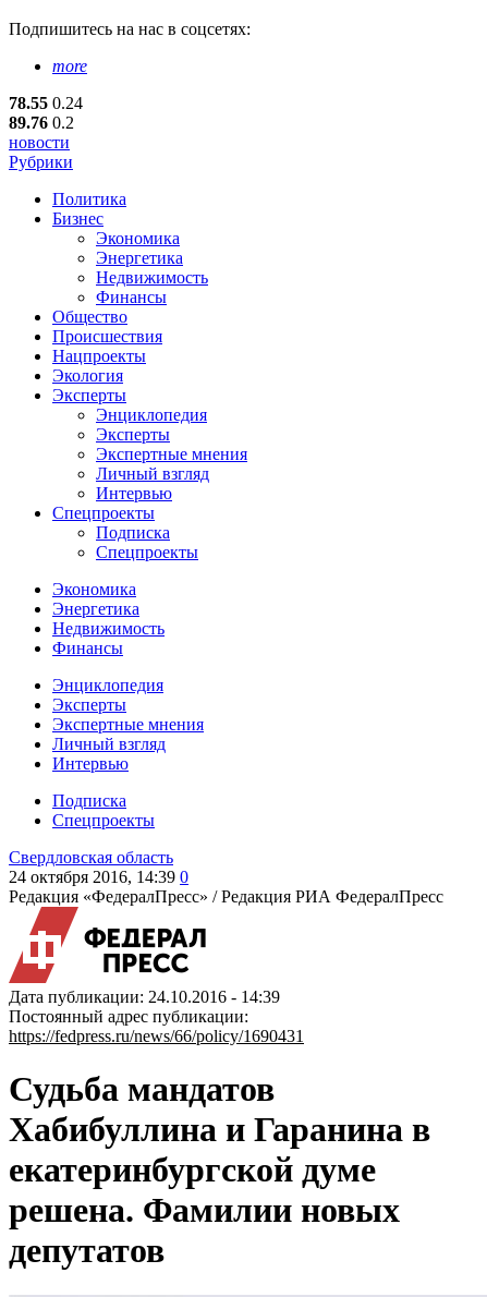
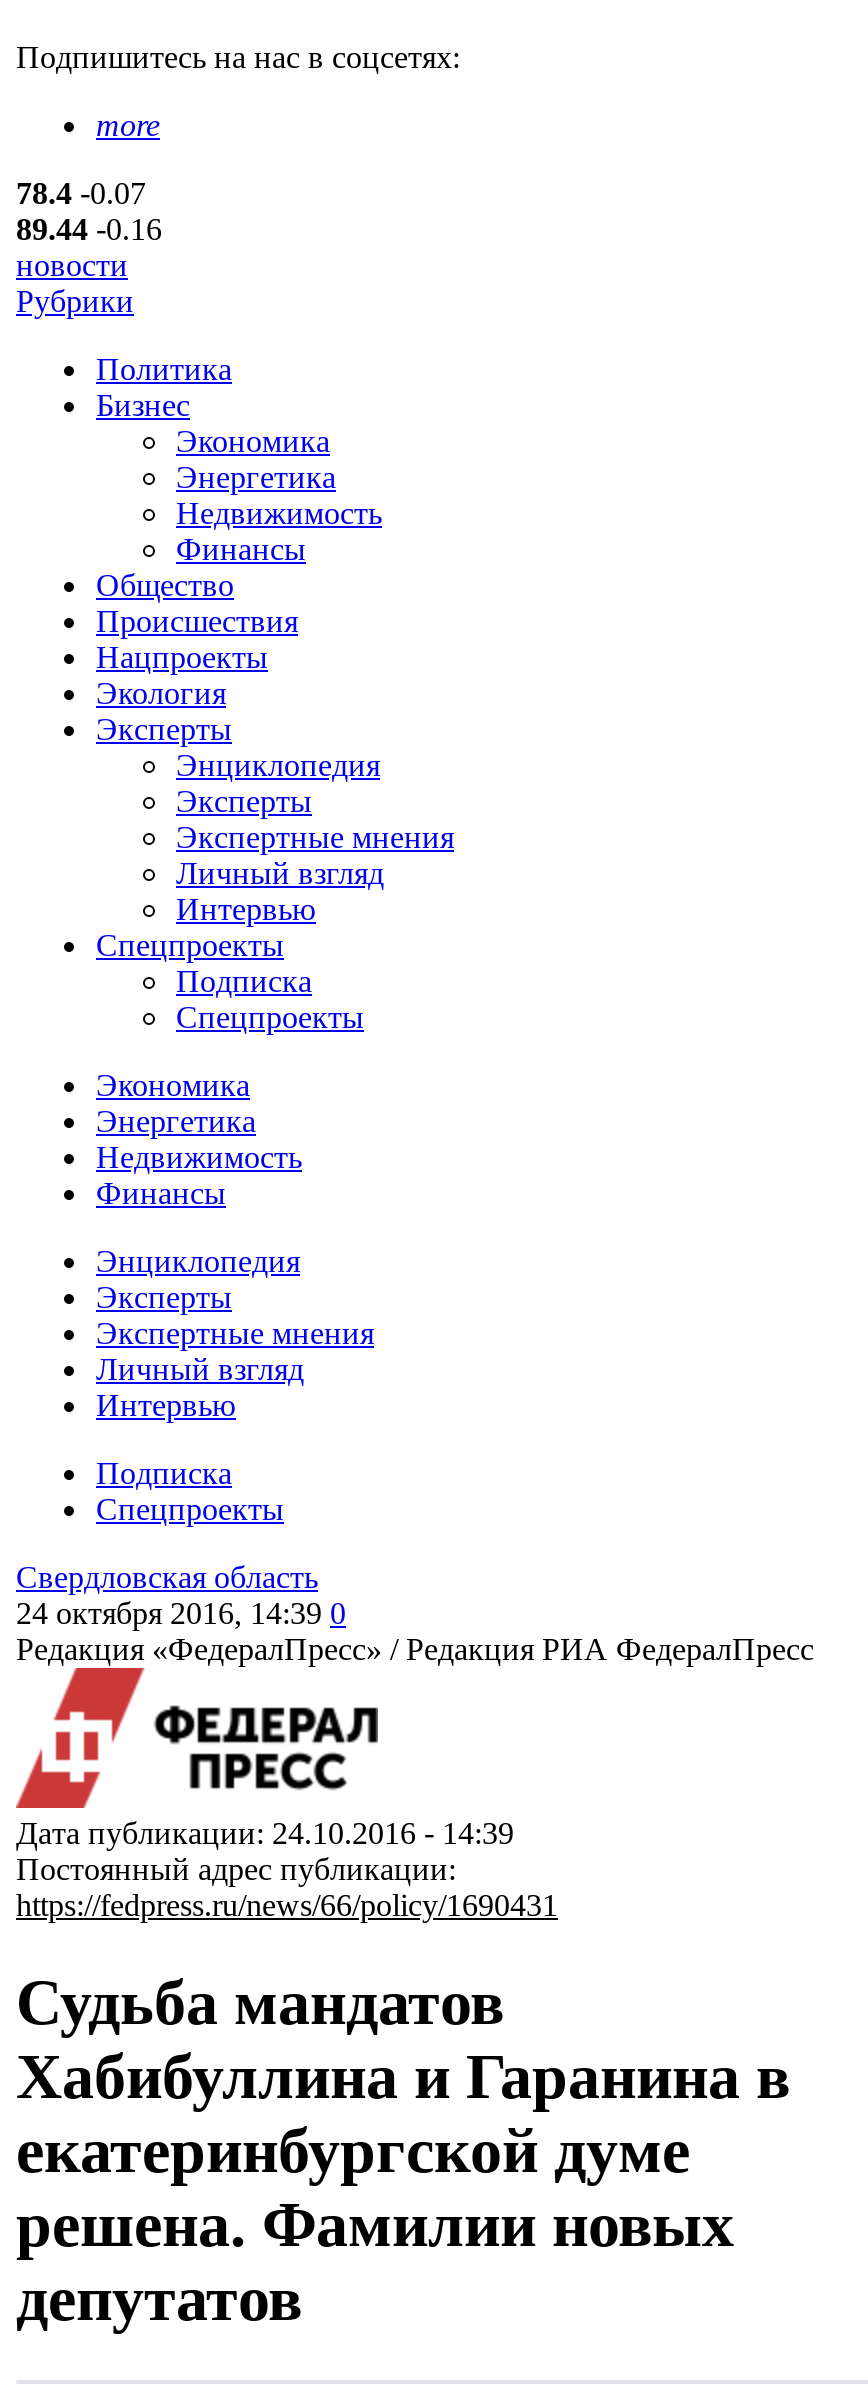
[9,94,83,112] 78.55 0.24 -> [16,176,146,210] 78.4 -0.07
[9,113,74,132] 89.76 0.2 -> [16,212,162,246] 89.44 -0.16

